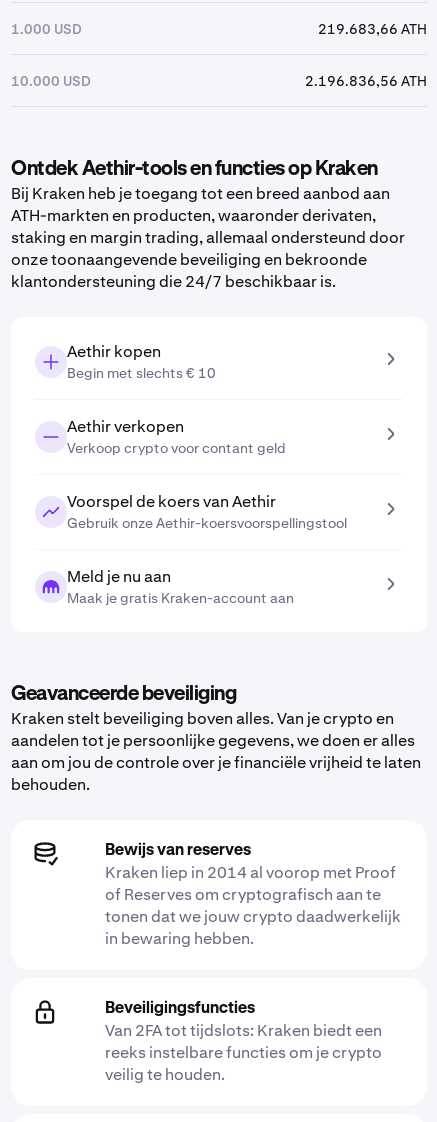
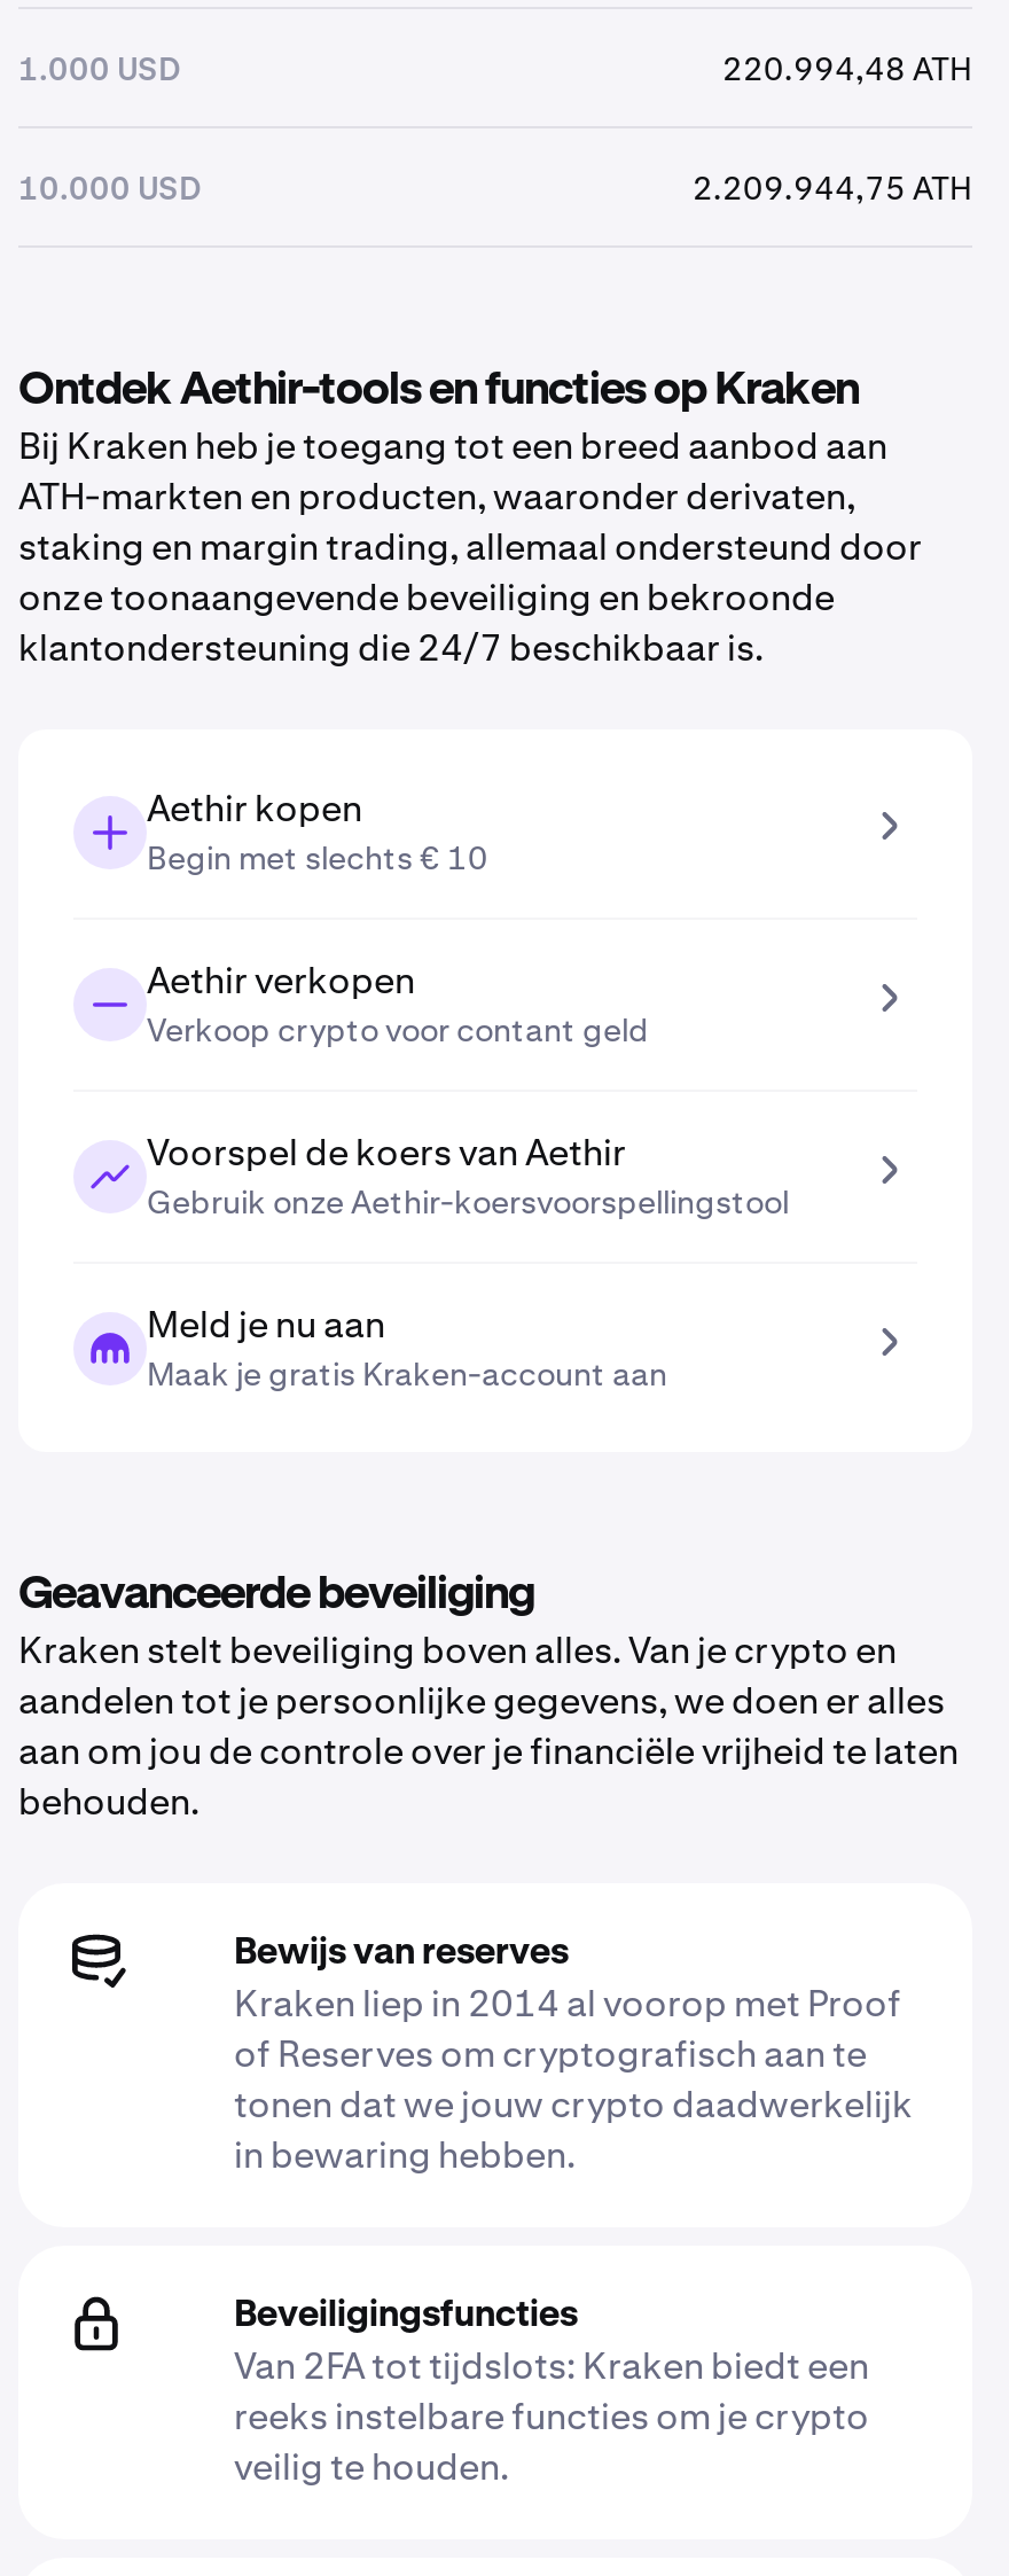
[318,19,427,37] 219.683,66 ATH -> [722,47,972,88] 220.994,48 ATH
[305,71,427,89] 2.196.836,56 ATH -> [693,166,972,208] 2.209.944,75 ATH

